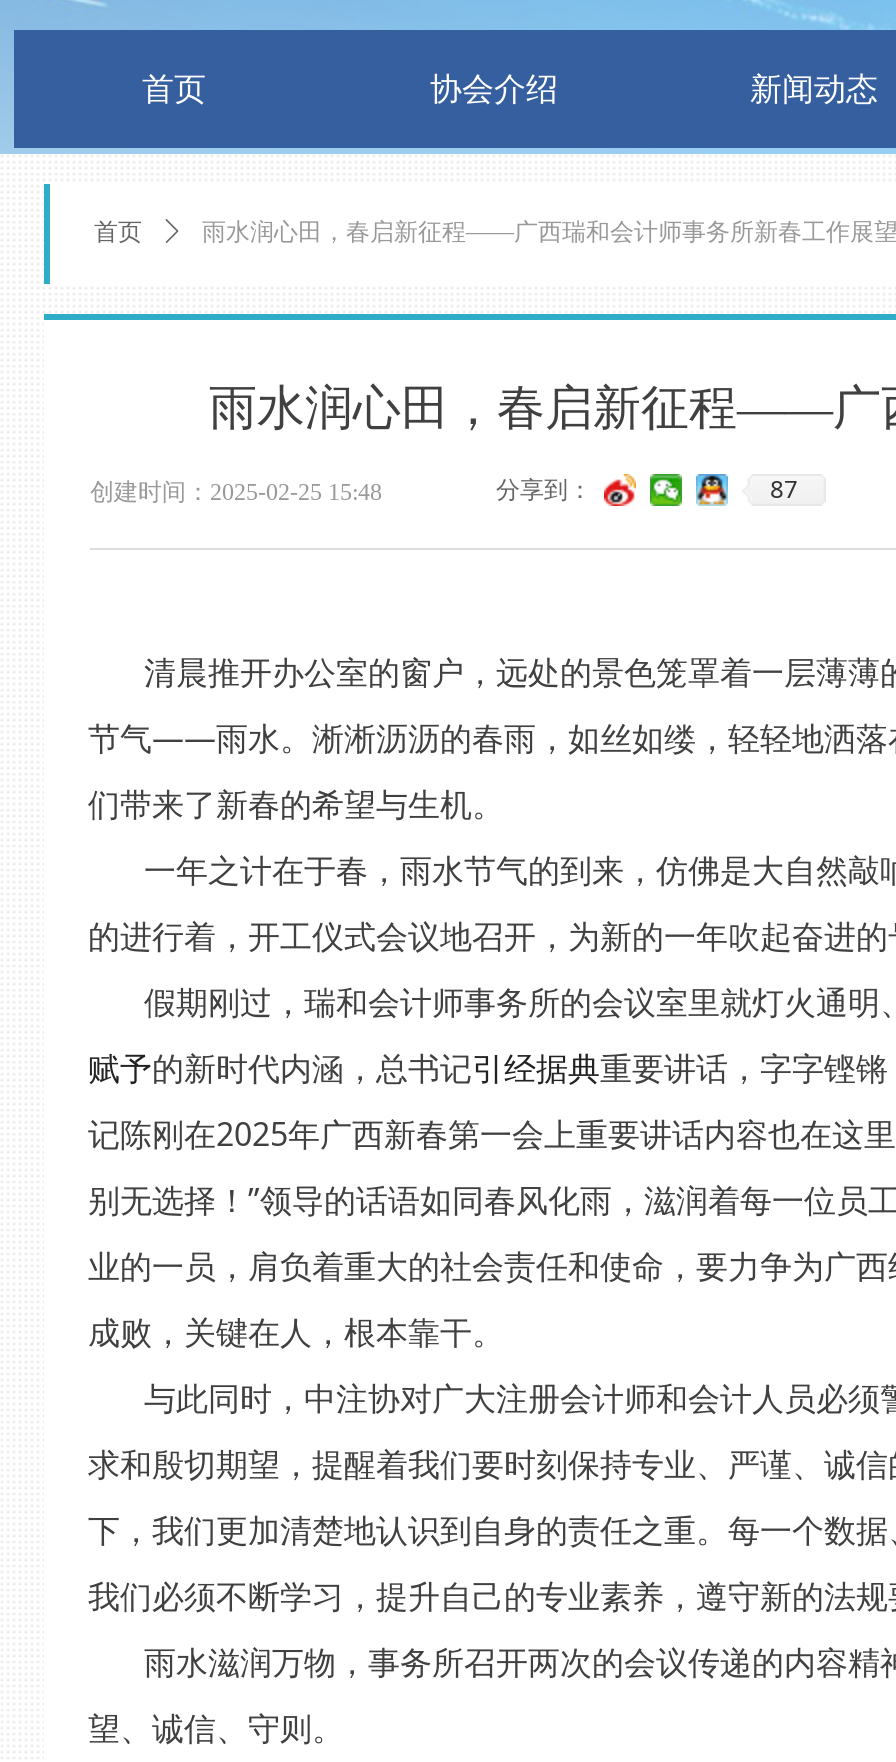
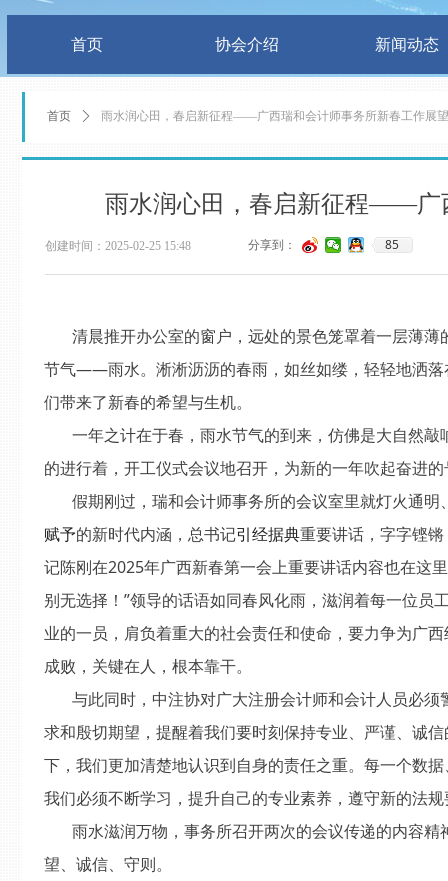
[770,472,798,506] 87 -> [385,236,399,253] 85

